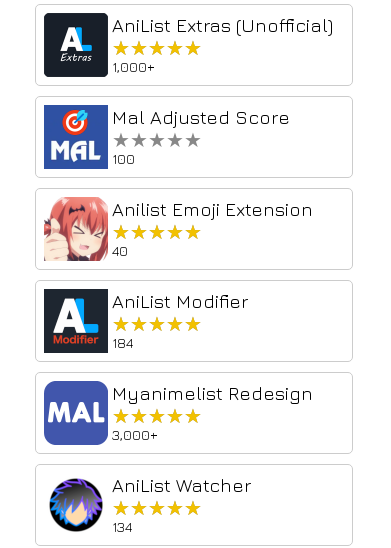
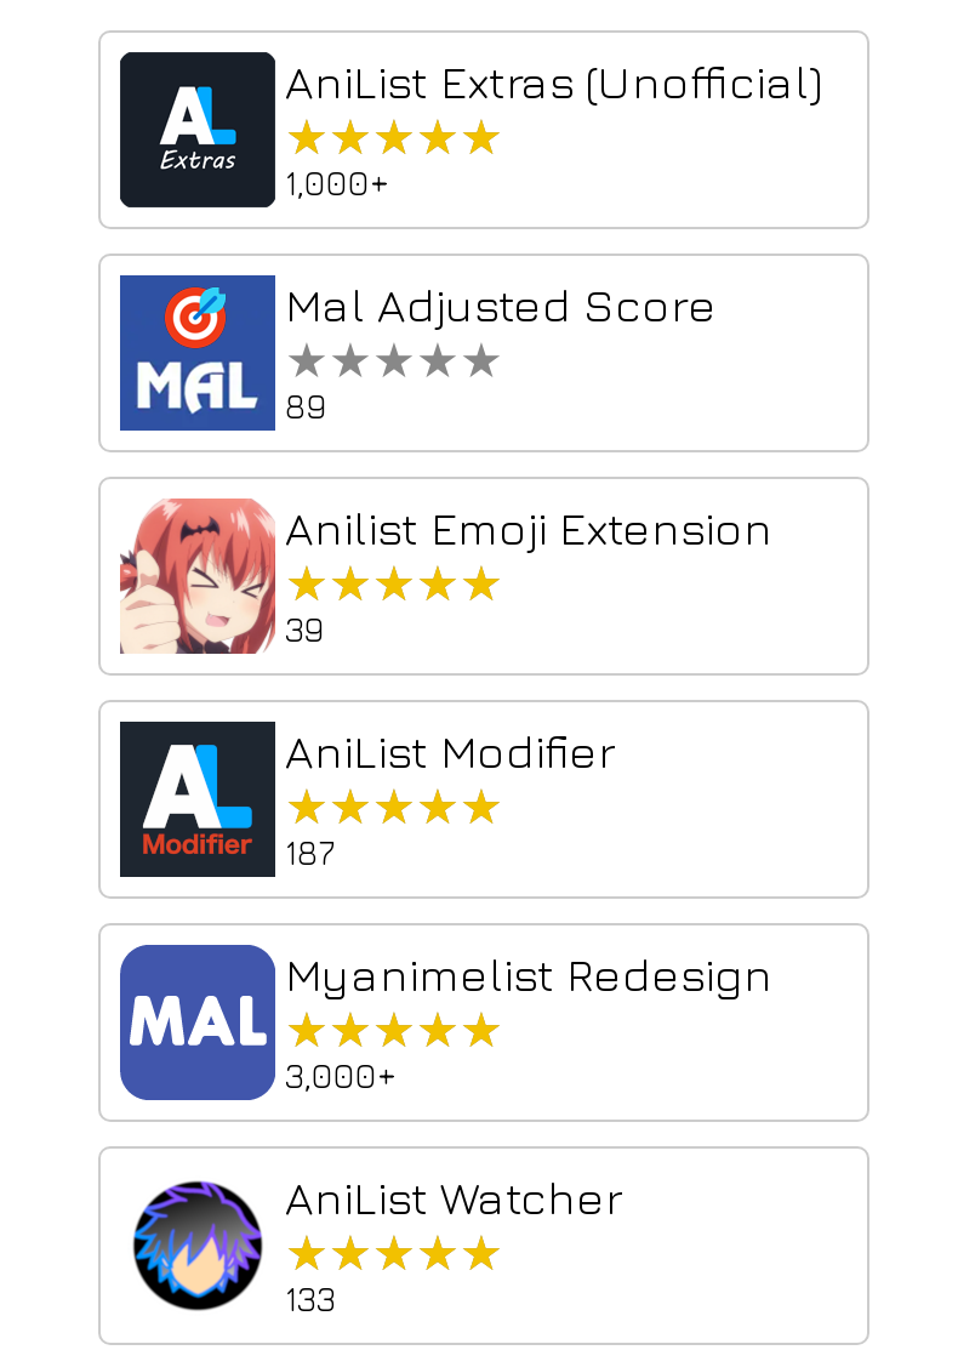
[112,150,135,167] 100 -> [285,385,329,426] 89
[112,242,128,259] 40 -> [285,608,326,649] 39
[112,334,133,351] 184 -> [285,831,333,873] 187
[112,518,132,535] 134 -> [285,1278,336,1319] 133

